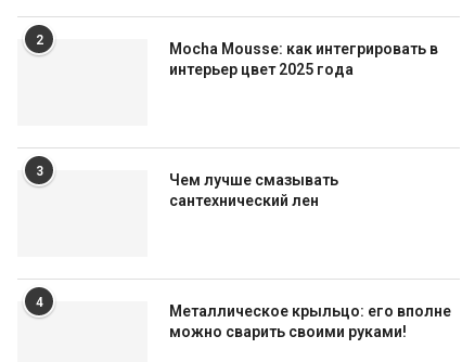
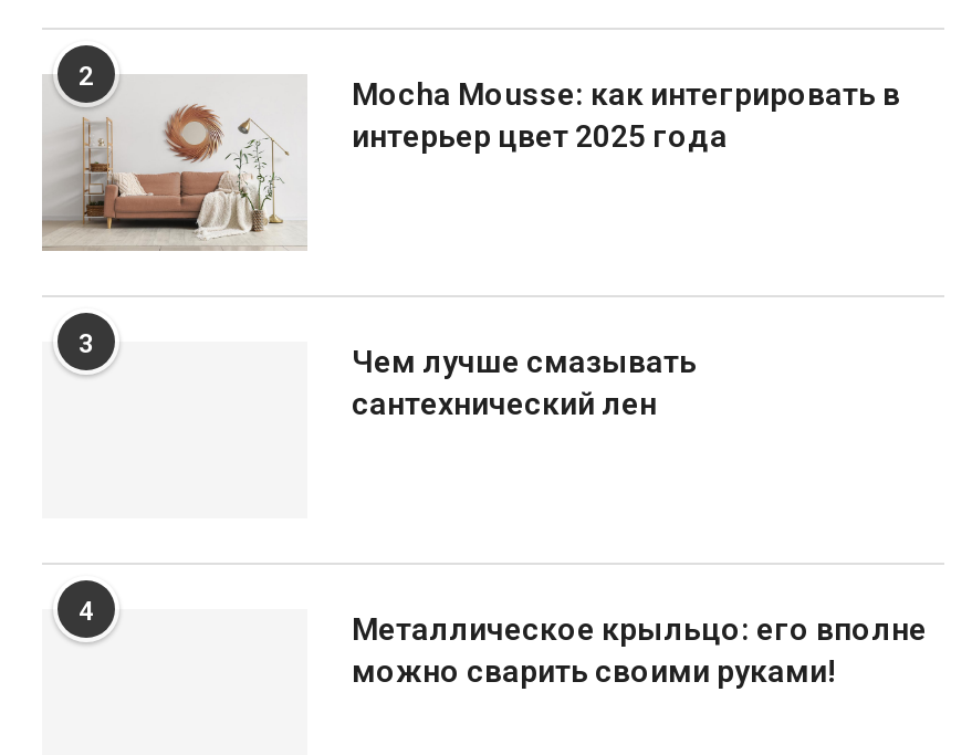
none -> [40,76,307,253] [image]

